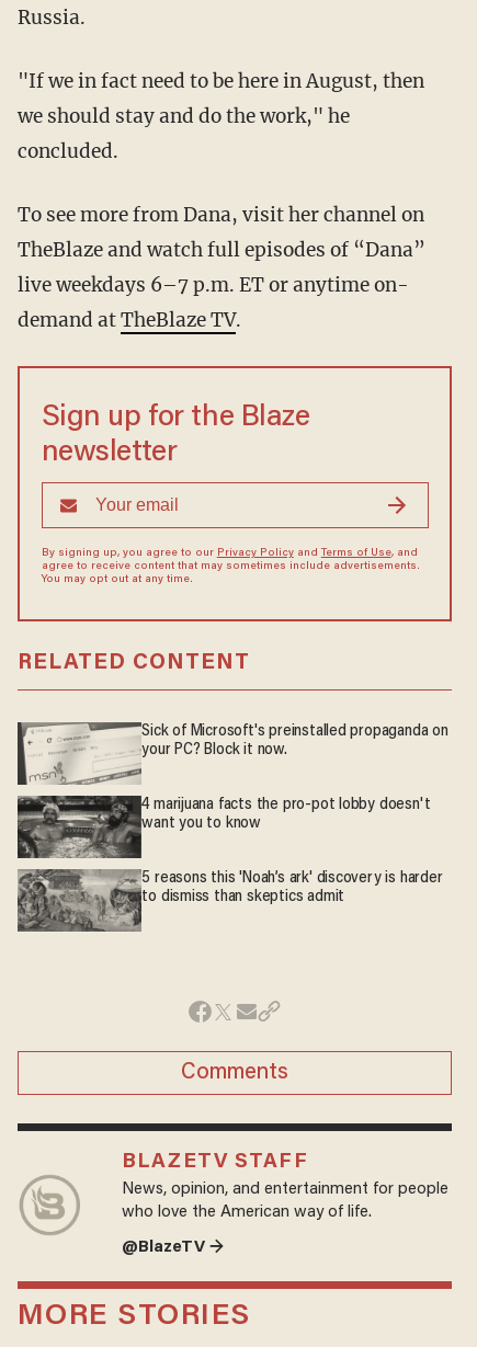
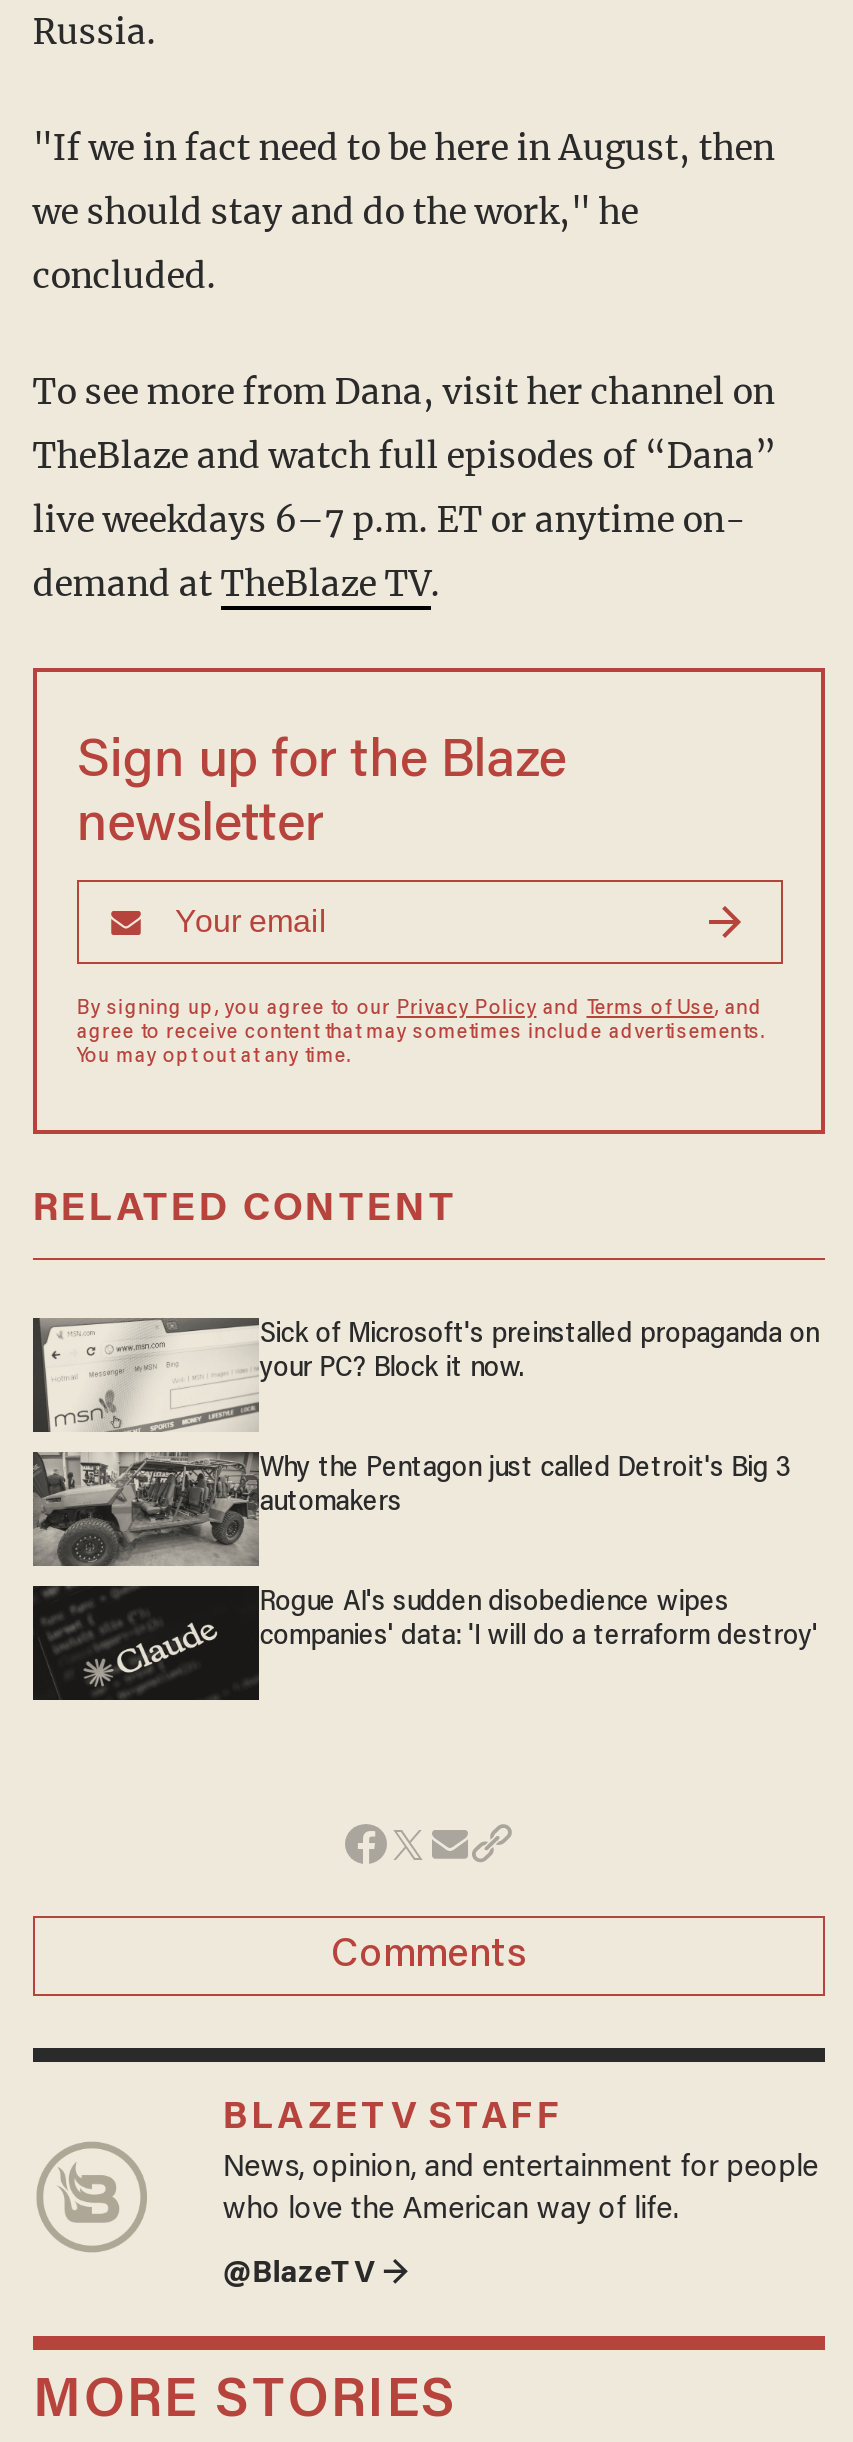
[18,795,430,858] [image] | 4 marijuana facts the pro-pot lobby doesn't | want you to know -> [33,1452,791,1566] [image] | Why the Pentagon just called Detroit's Big 3 | automakers
[16,868,443,933] [image] | 5 reasons this 'Noah’s ark' discovery is harder | to dismiss than skeptics admit -> [33,1586,818,1700] [image] | Rogue AI's sudden disobedience wipes | companies' data: 'I will do a terraform destroy'

